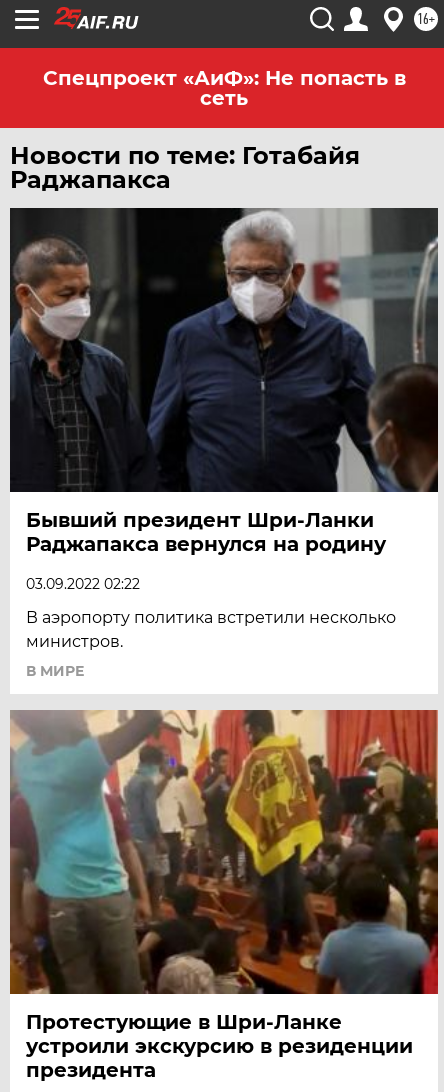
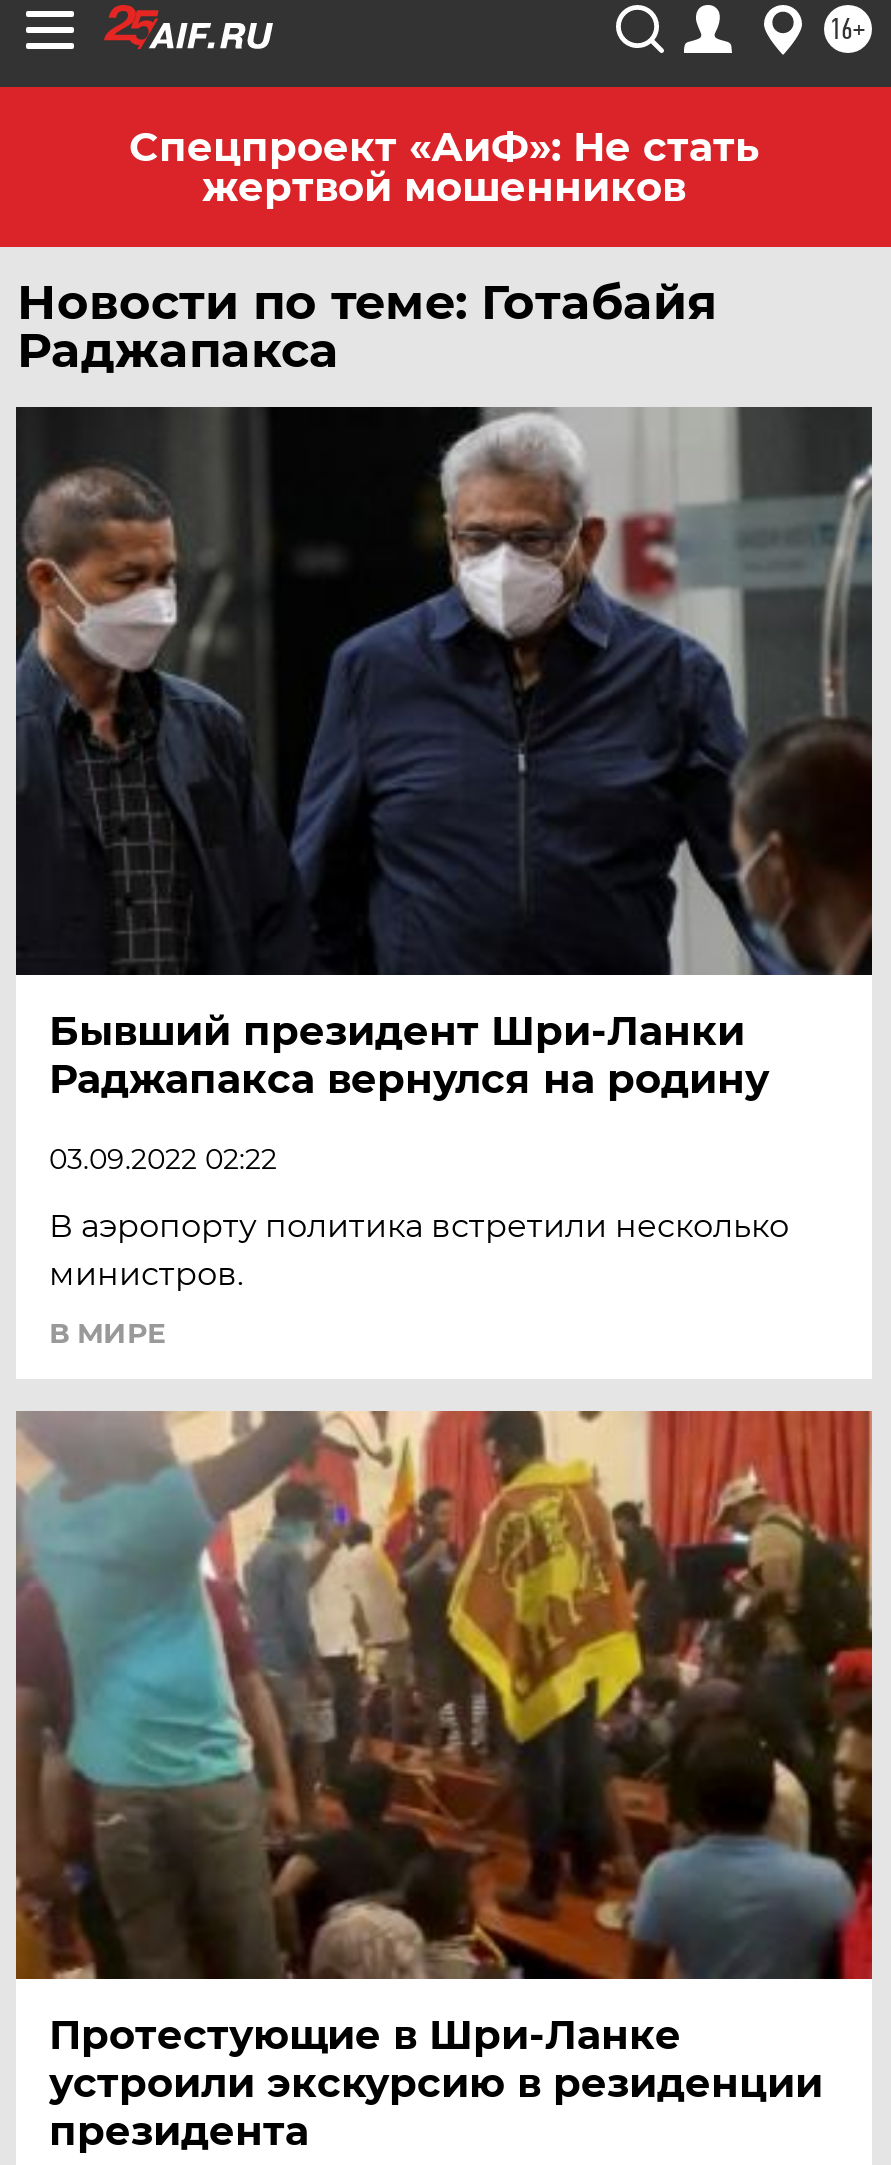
[42,66,405,110] Спецпроект «АиФ»: Не попасть в | сеть -> [129,123,759,211] Спецпроект «АиФ»: Не стать | жертвой мошенников

